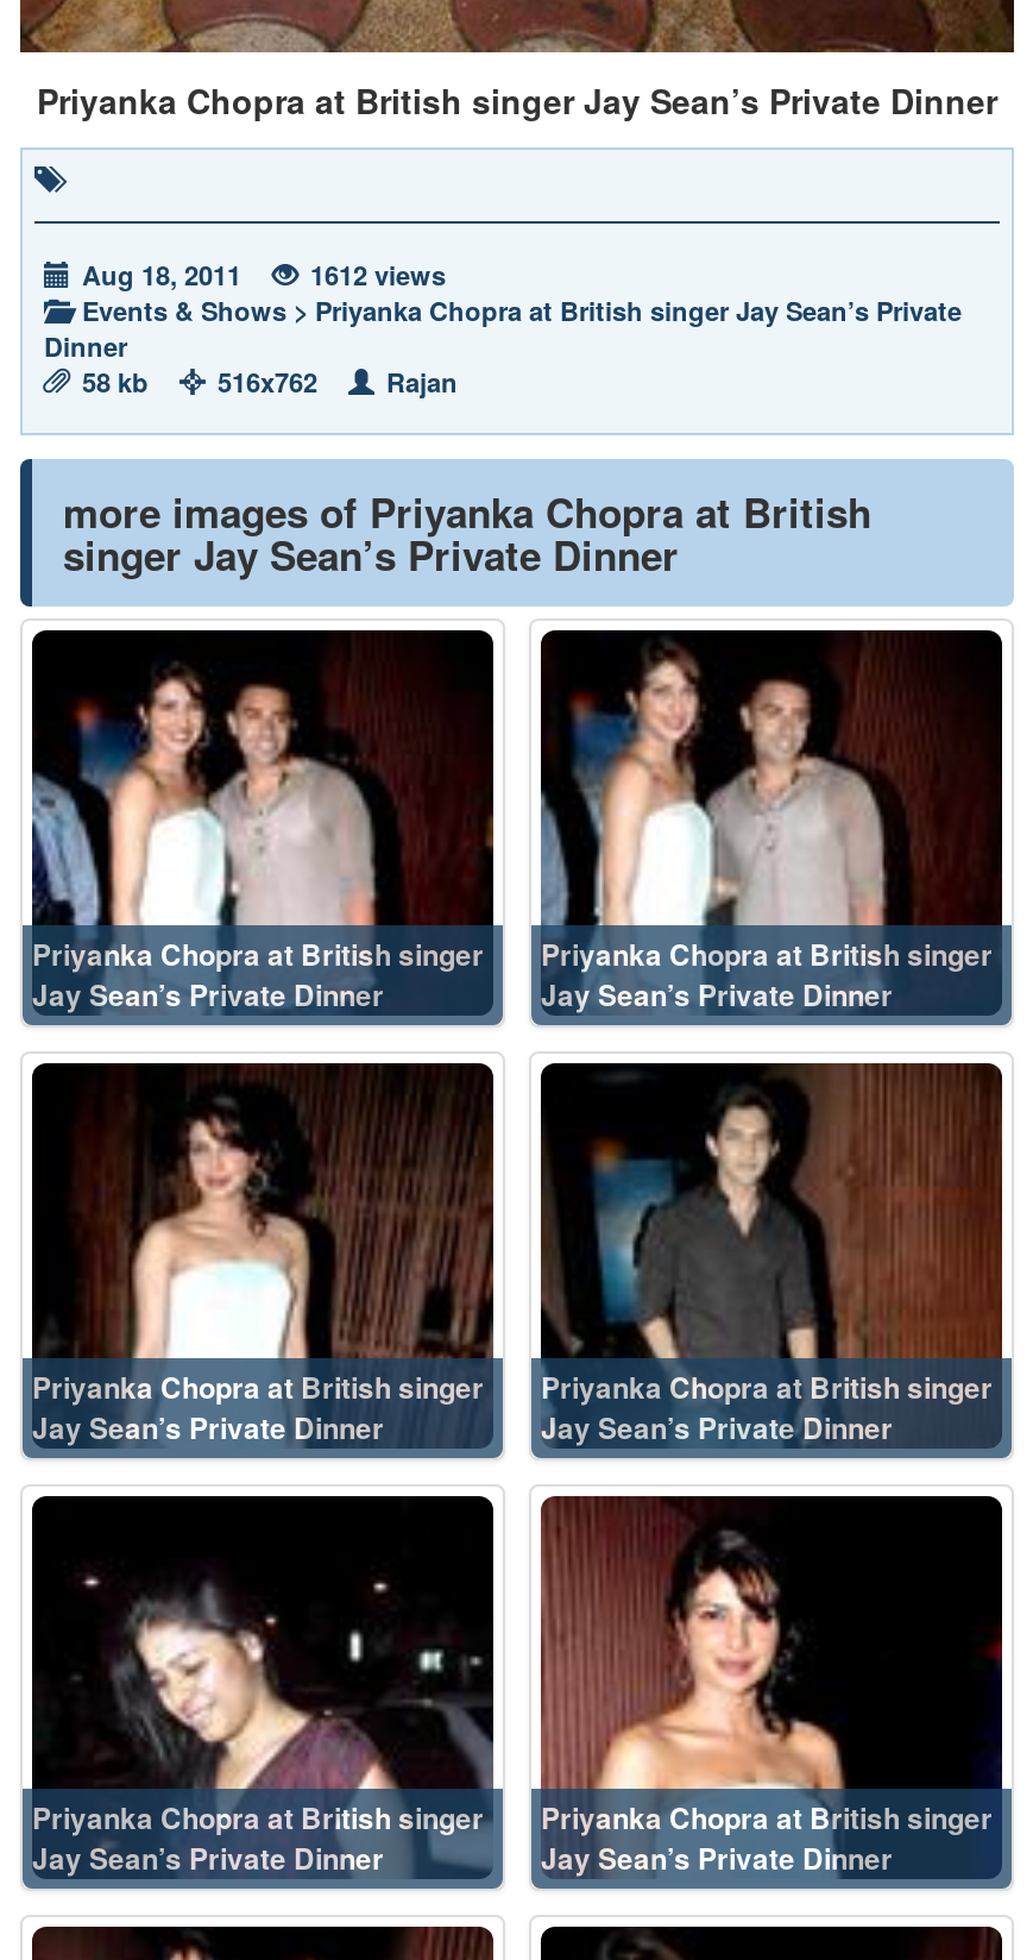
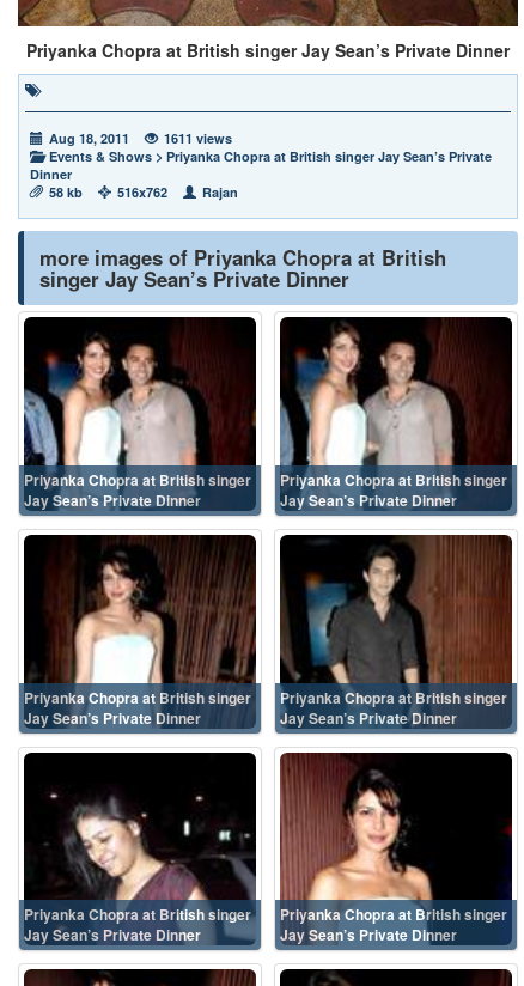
[82,258,446,293] Aug 18, 2011 1612 views -> [49,130,232,148] Aug 18, 2011 1611 views

